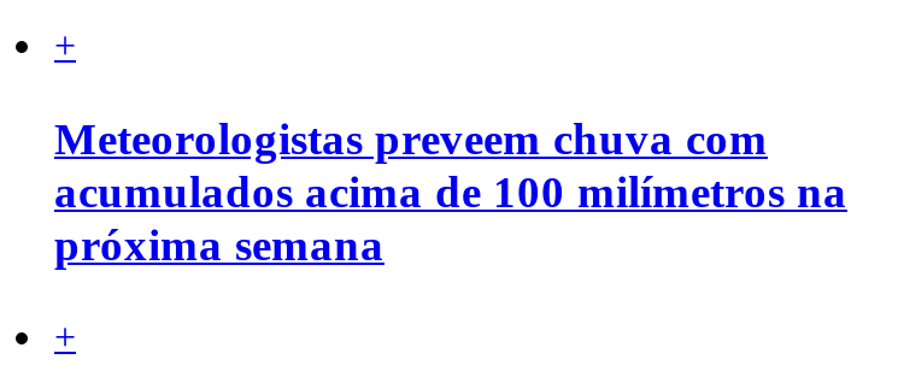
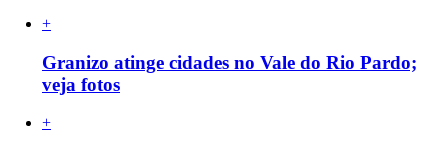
[54,113,847,269] Meteorologistas preveem chuva com | acumulados acima de 100 milímetros na | próxima semana -> [42,52,417,95] Granizo atinge cidades no Vale do Rio Pardo; | veja fotos

